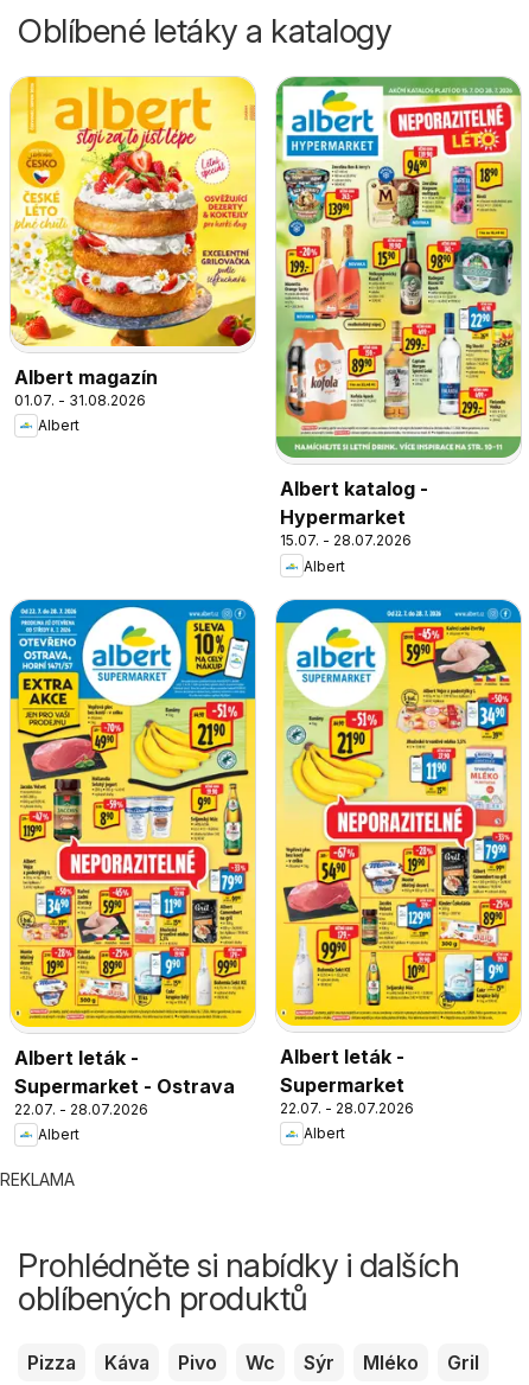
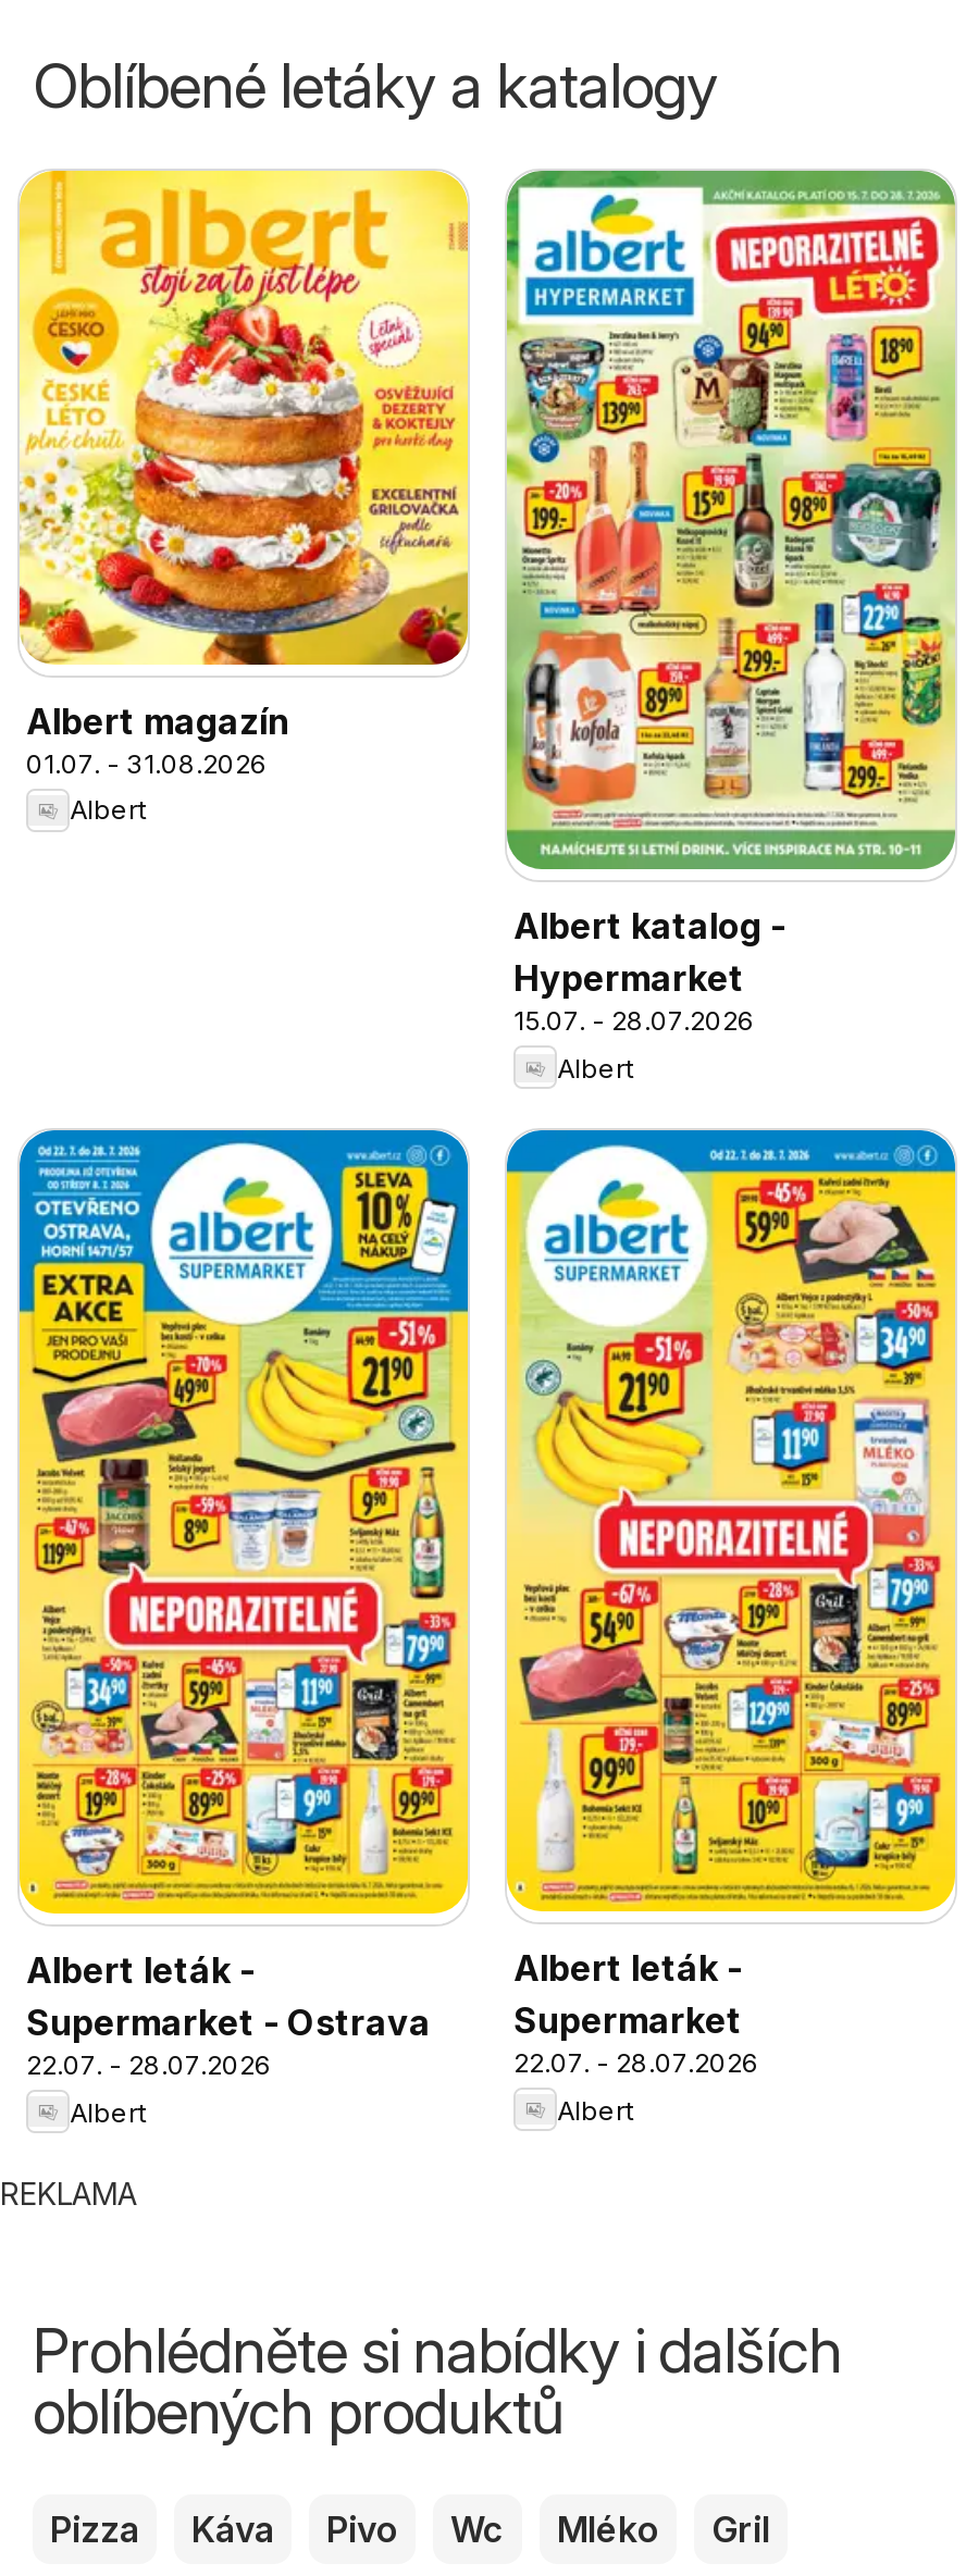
[304,1350,334,1374] Sýr -> none

